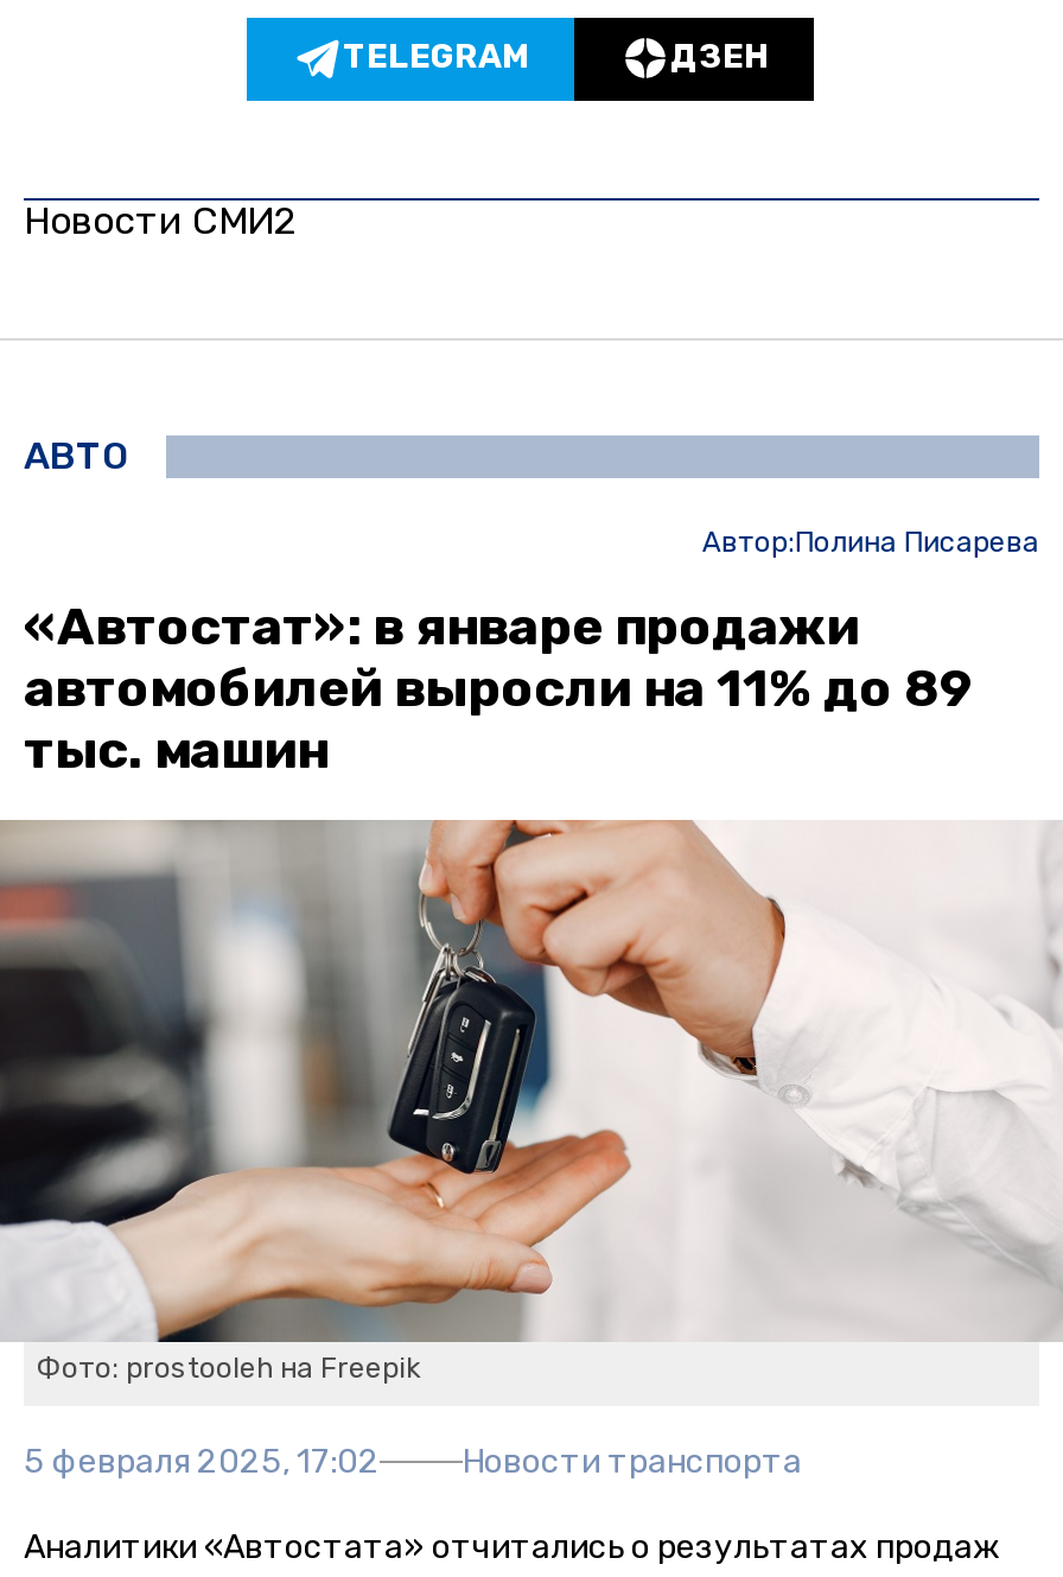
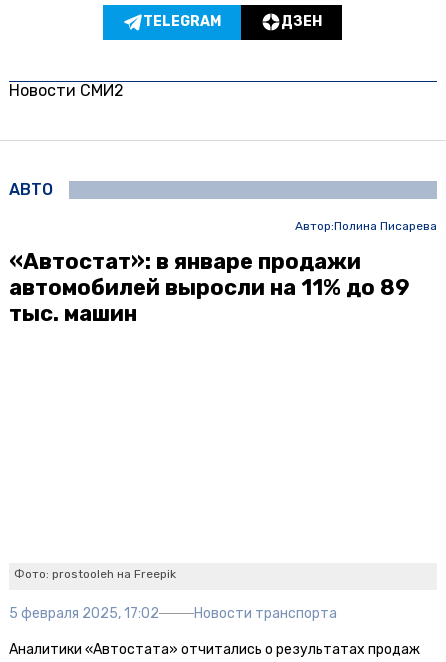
[7,818,1056,1344] [image] -> none

